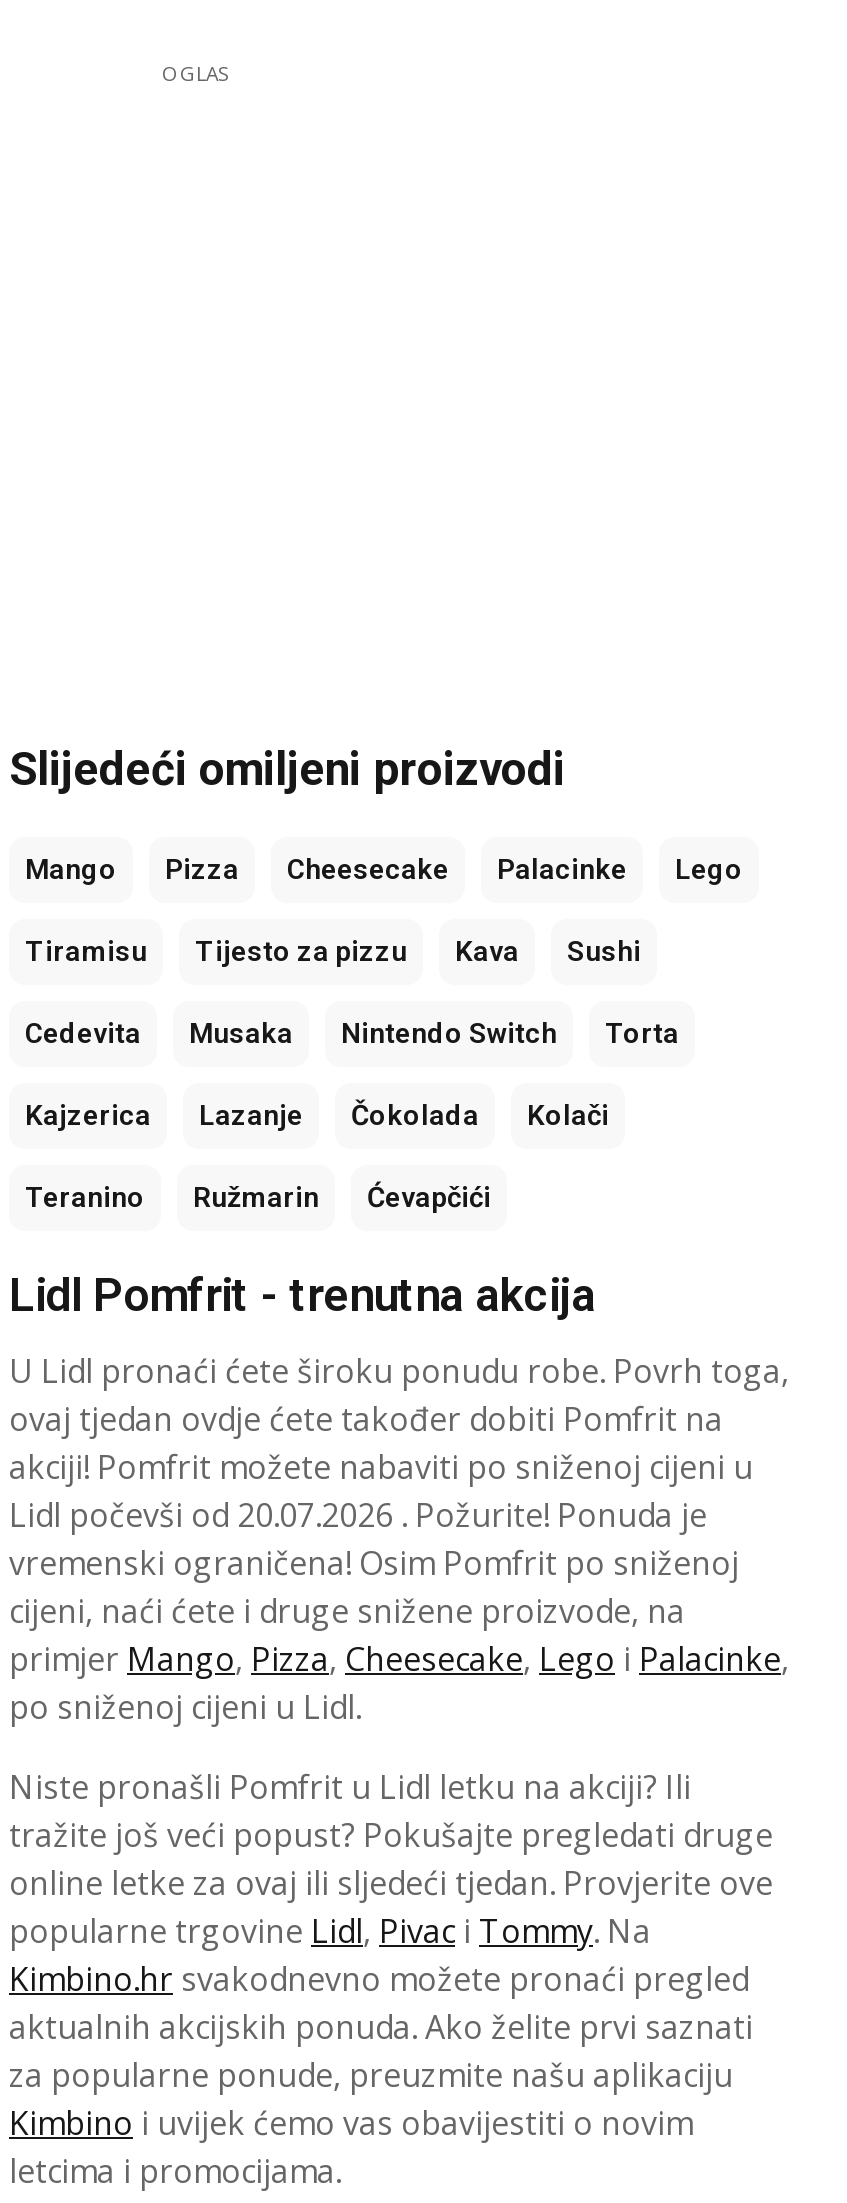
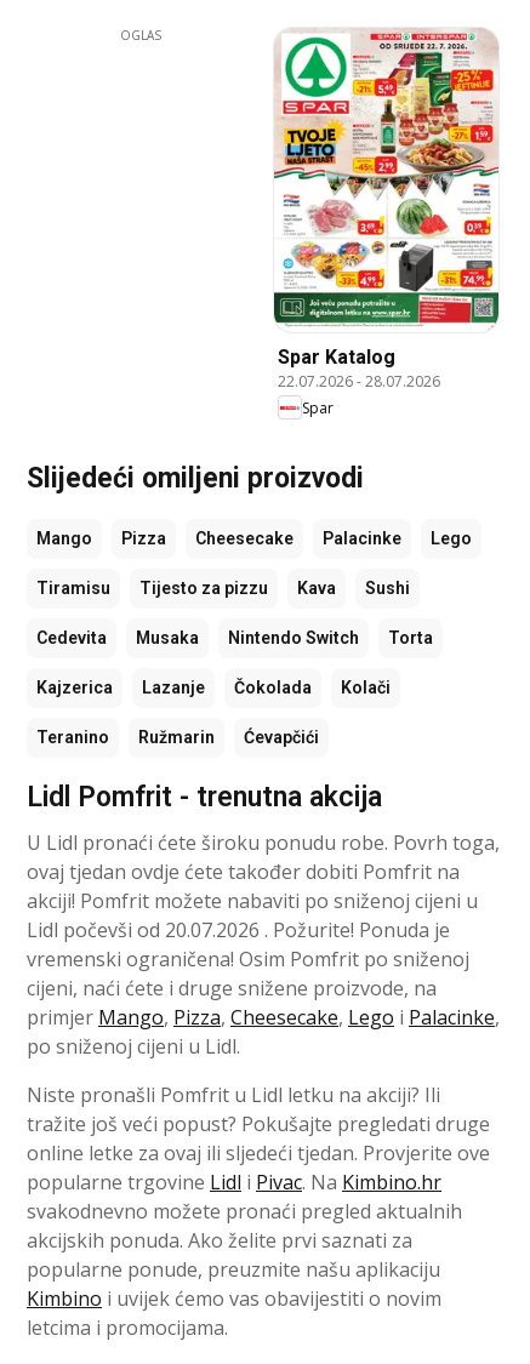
none -> [273,27,500,418] [image] | Spar Katalog | 22.07.2026 - 28.07.2026 | Spar
[9,1909,753,2097] popularne trgovine Lidl, Pivac i Tommy. Na | Kimbino.hr svakodnevno možete pronaći pregled | aktualnih akcijskih ponuda. Ako želite prvi saznati | za popularne ponude, preuzmite našu aplikaciju -> [27,1169,462,1283] popularne trgovine Lidl i Pivac. Na Kimbino.hr | svakodnevno možete pronaći pregled aktualnih | akcijskih ponuda. Ako želite prvi saznati za | popularne ponude, preuzmite našu aplikaciju

